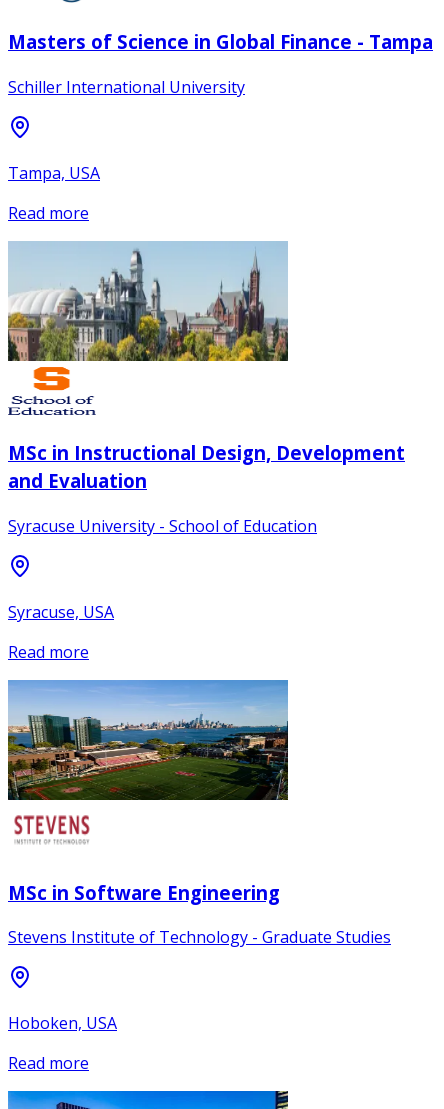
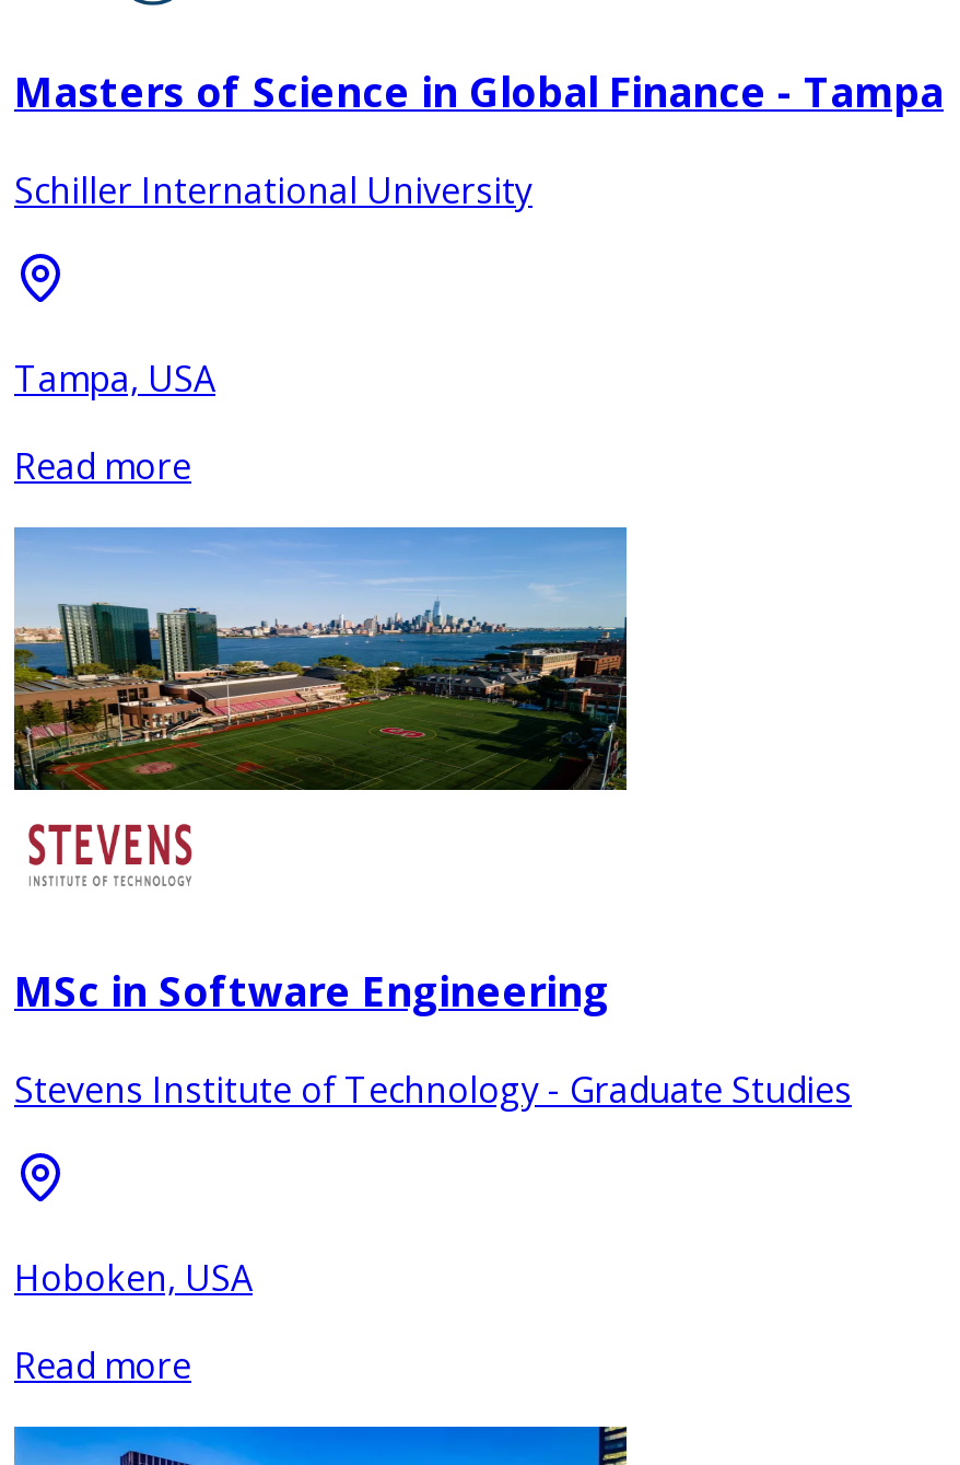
[8,243,405,537] [image] | MSc in Instructional Design, Development | and Evaluation | Syracuse University - School of Education -> none
[8,601,114,663] Syracuse, USA | Read more -> none

